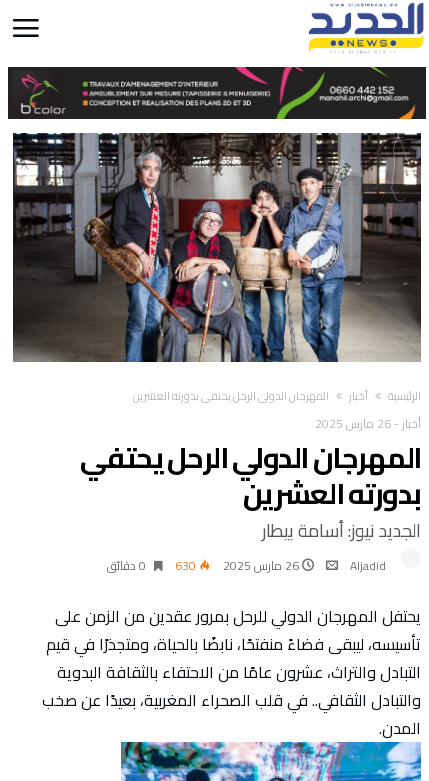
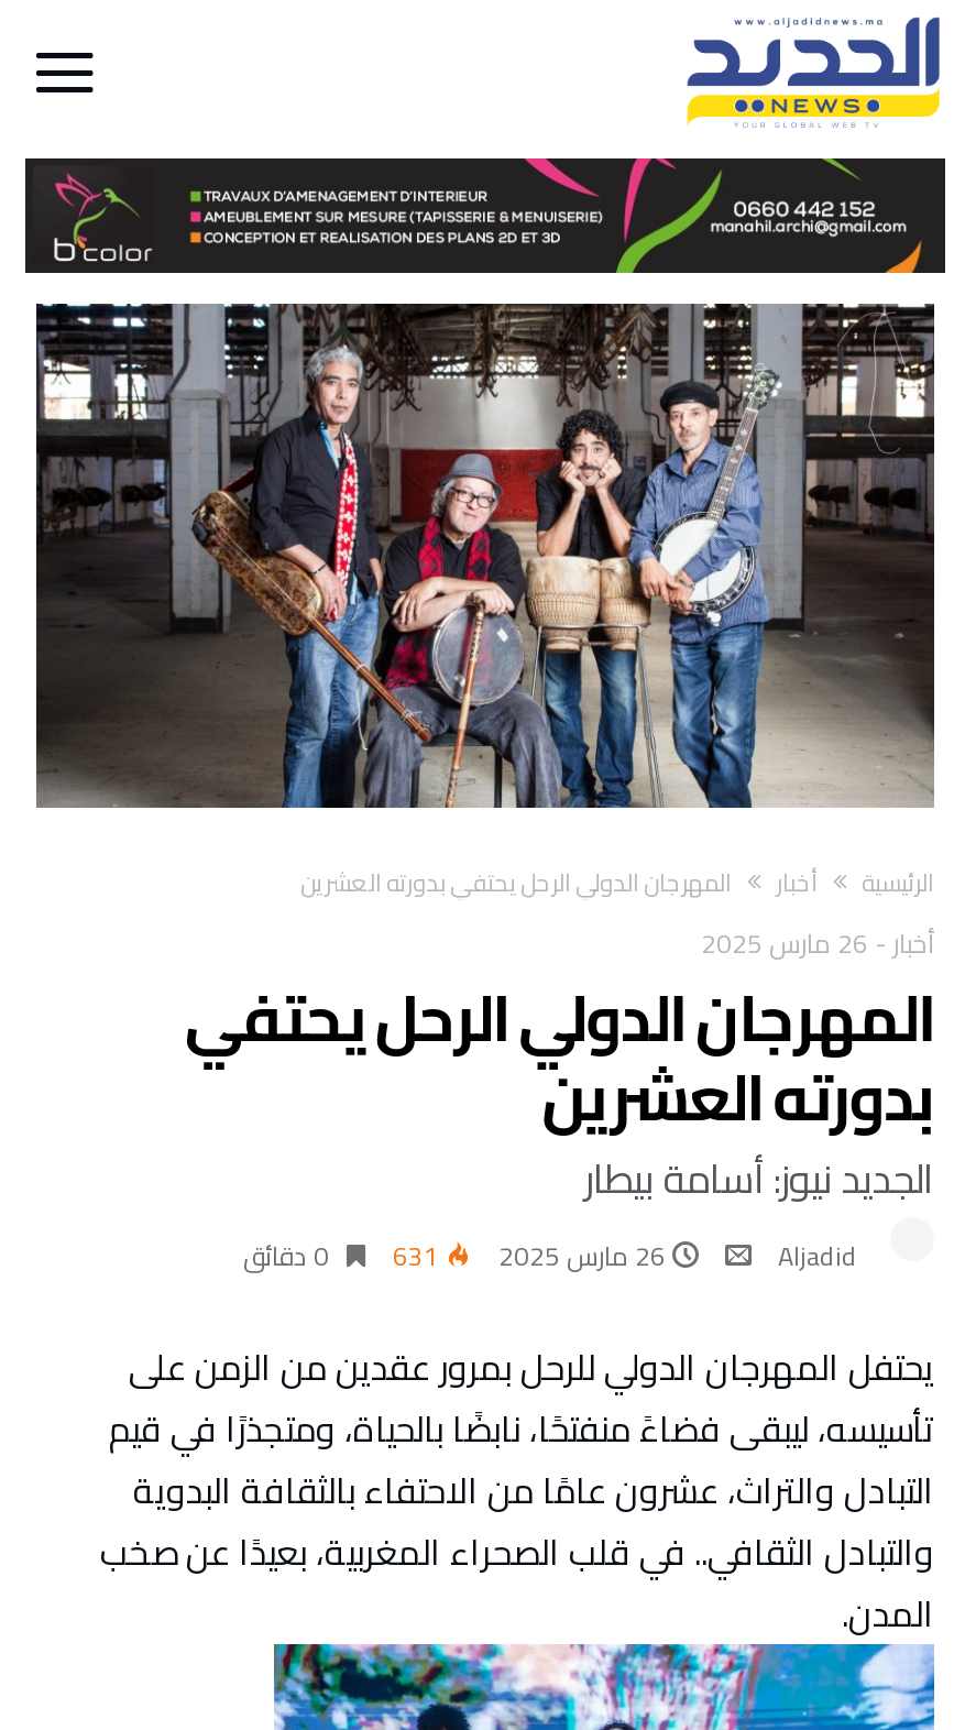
[175,554,196,577] 630 -> [393,1230,439,1281] 631

